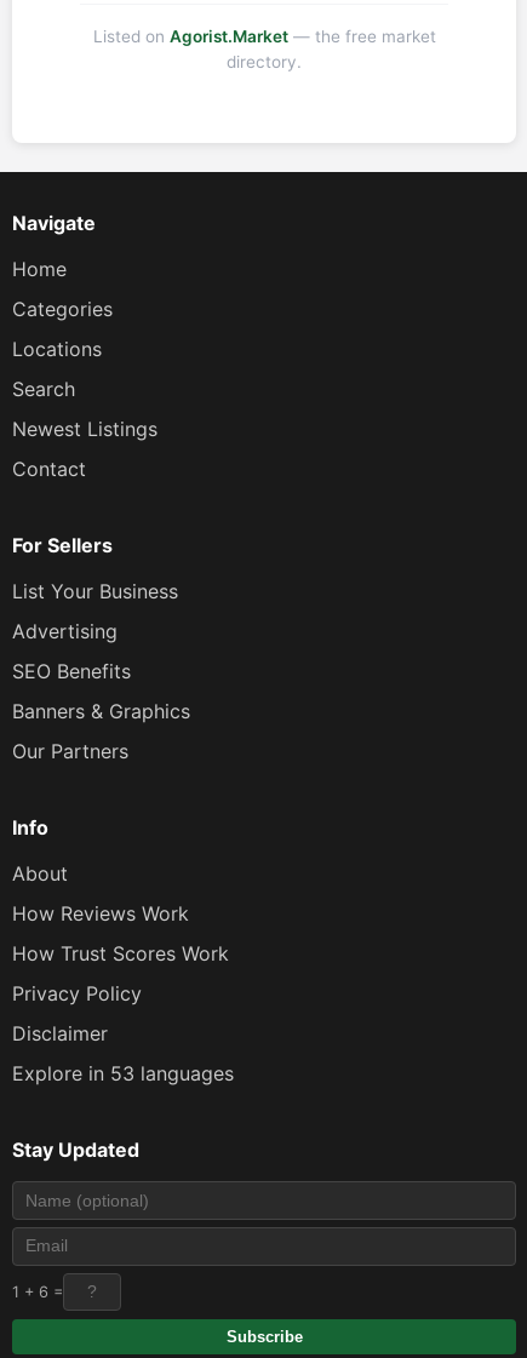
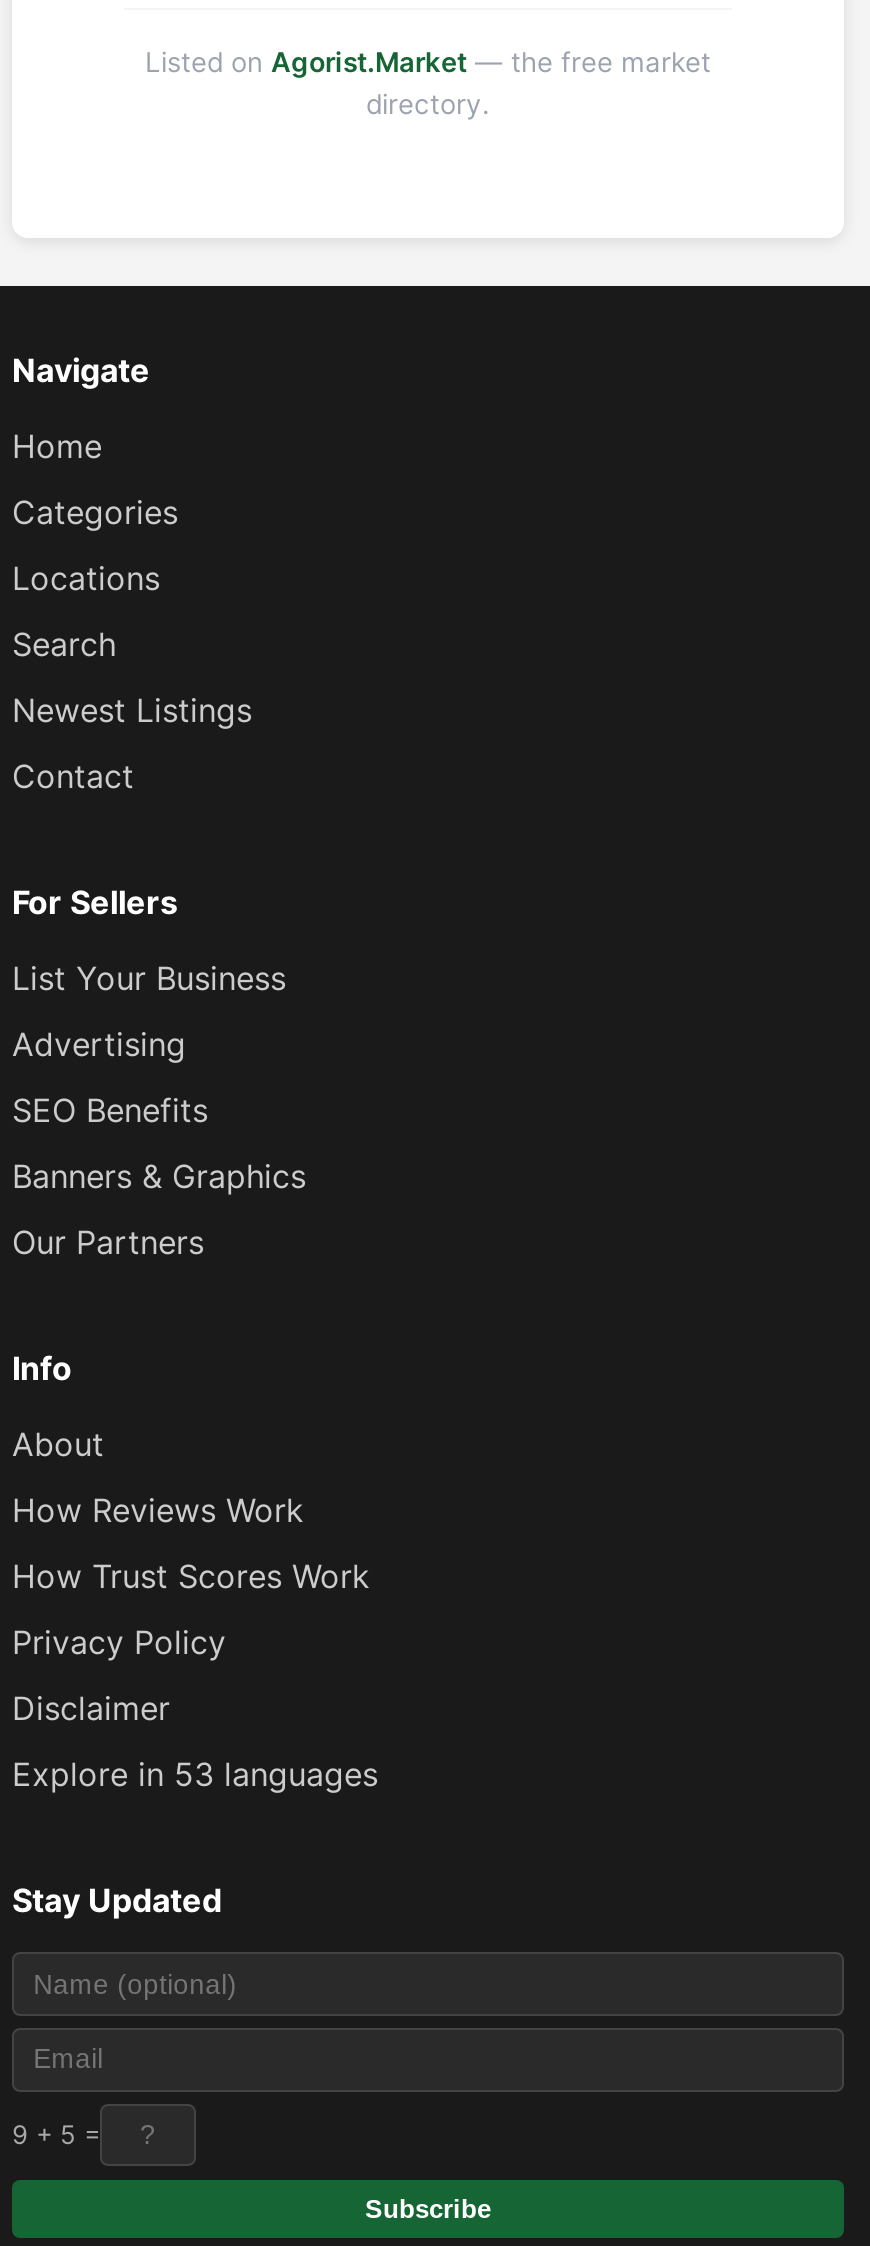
[12,1282,63,1301] 1 + 6 = -> [12,2119,100,2149] 9 + 5 =

